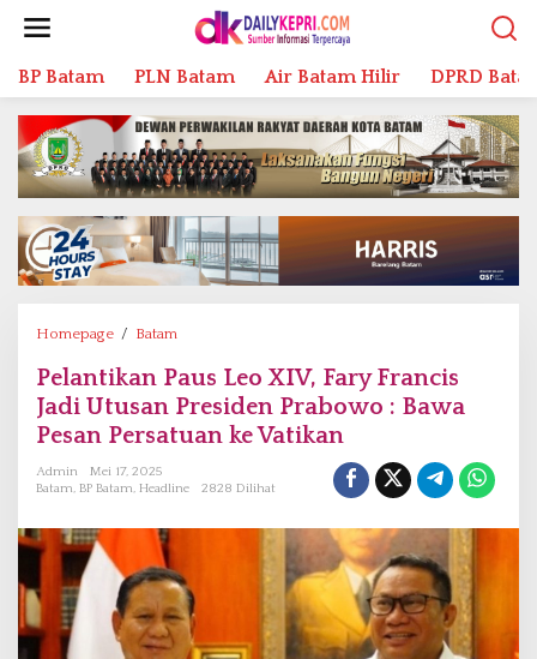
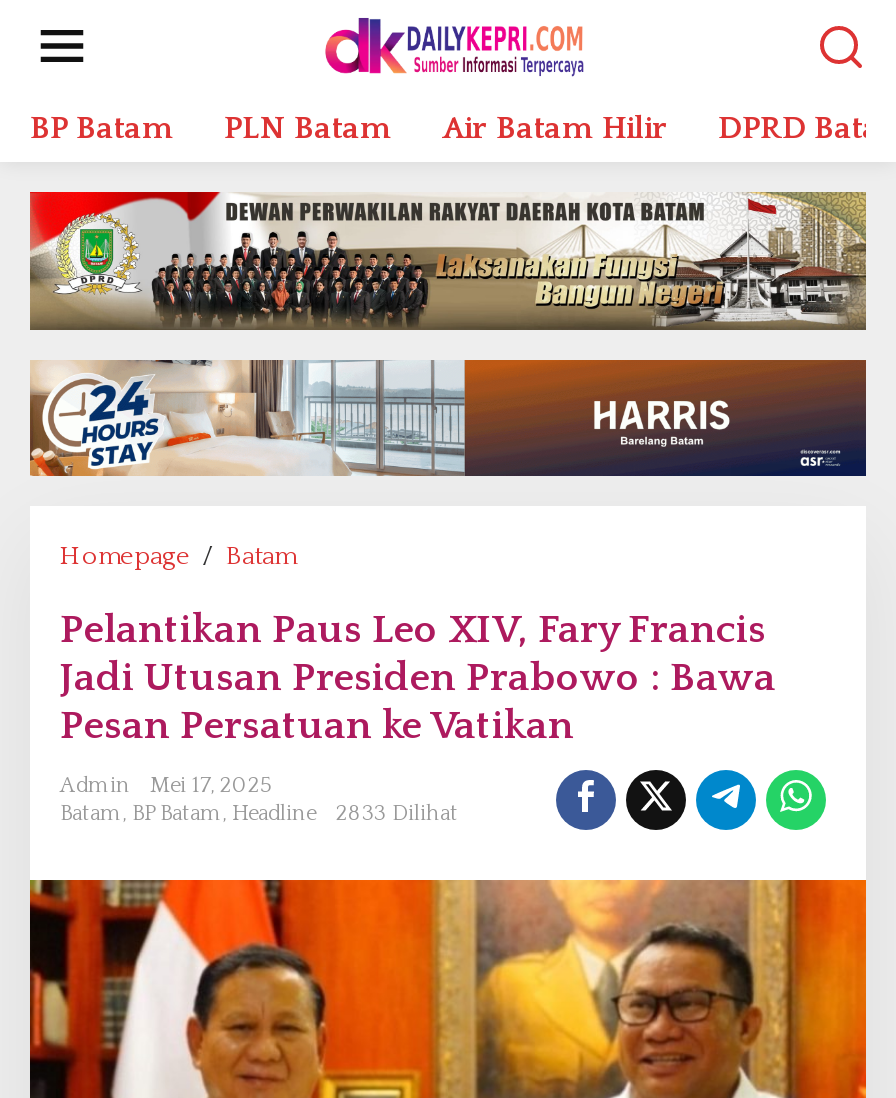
[36,481,276,496] Batam, BP Batam, Headline 2828 Dilihat -> [60,802,458,826] Batam, BP Batam, Headline 2833 Dilihat

